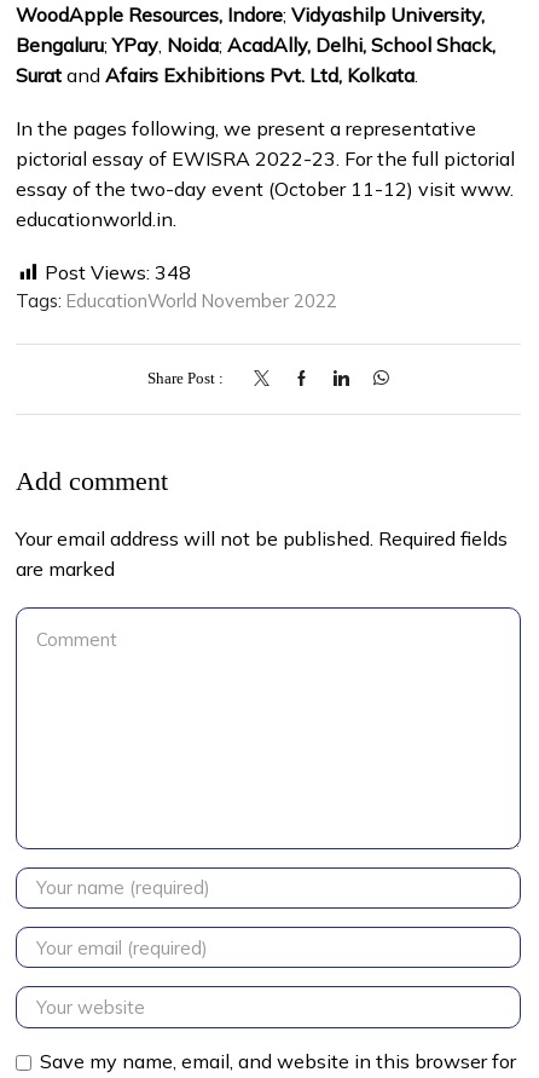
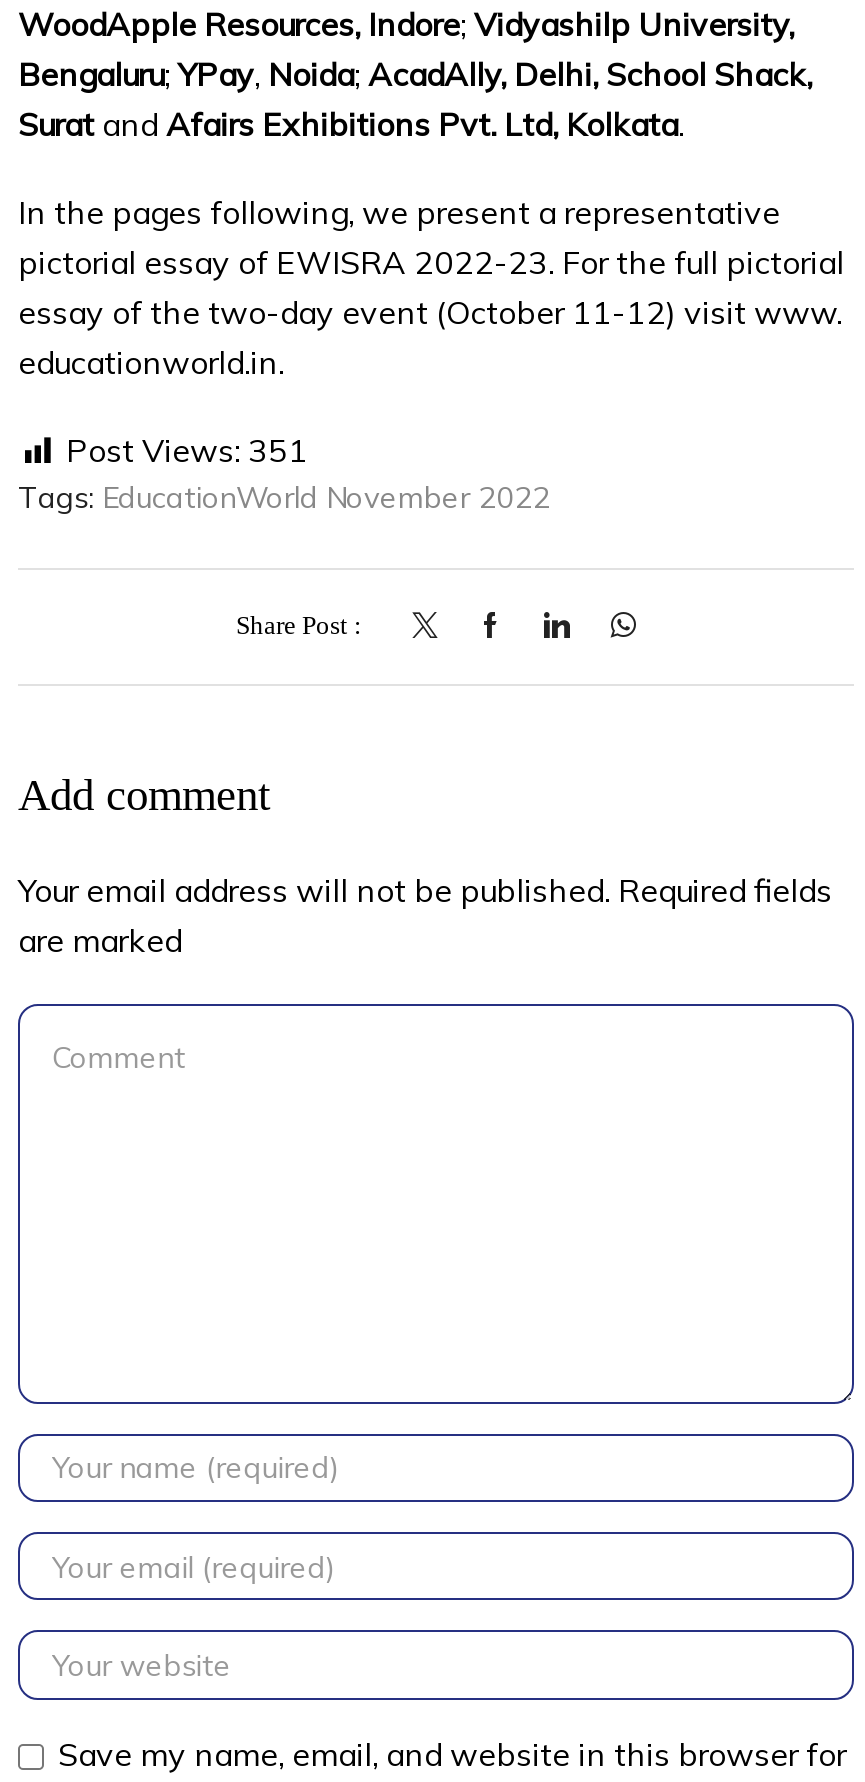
[45,260,191,284] Post Views: 348 -> [66,429,308,469] Post Views: 351

